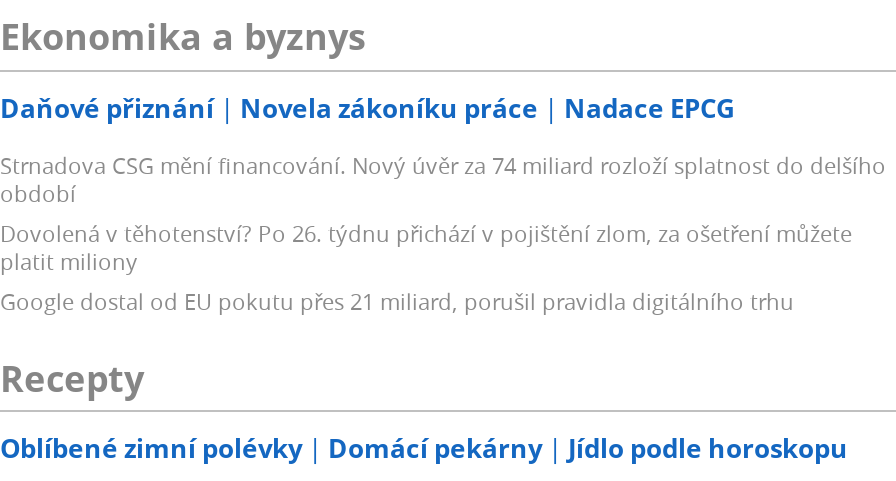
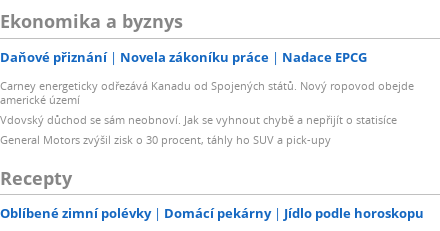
[0,149,886,315] Strnadova CSG mění financování. Nový úvěr za 74 miliard rozloží splatnost do delšího | období | Dovolená v těhotenství? Po 26. týdnu přichází v pojištění zlom, za ošetření můžete | platit miliony | Google dostal od EU pokutu přes 21 miliard, porušil pravidla digitálního trhu -> [0,77,414,146] Carney energeticky odřezává Kanadu od Spojených států. Nový ropovod obejde | americké území | Vdovský důchod se sám neobnoví. Jak se vyhnout chybě a nepřijít o statisíce | General Motors zvýšil zisk o 30 procent, táhly ho SUV a pick-upy

